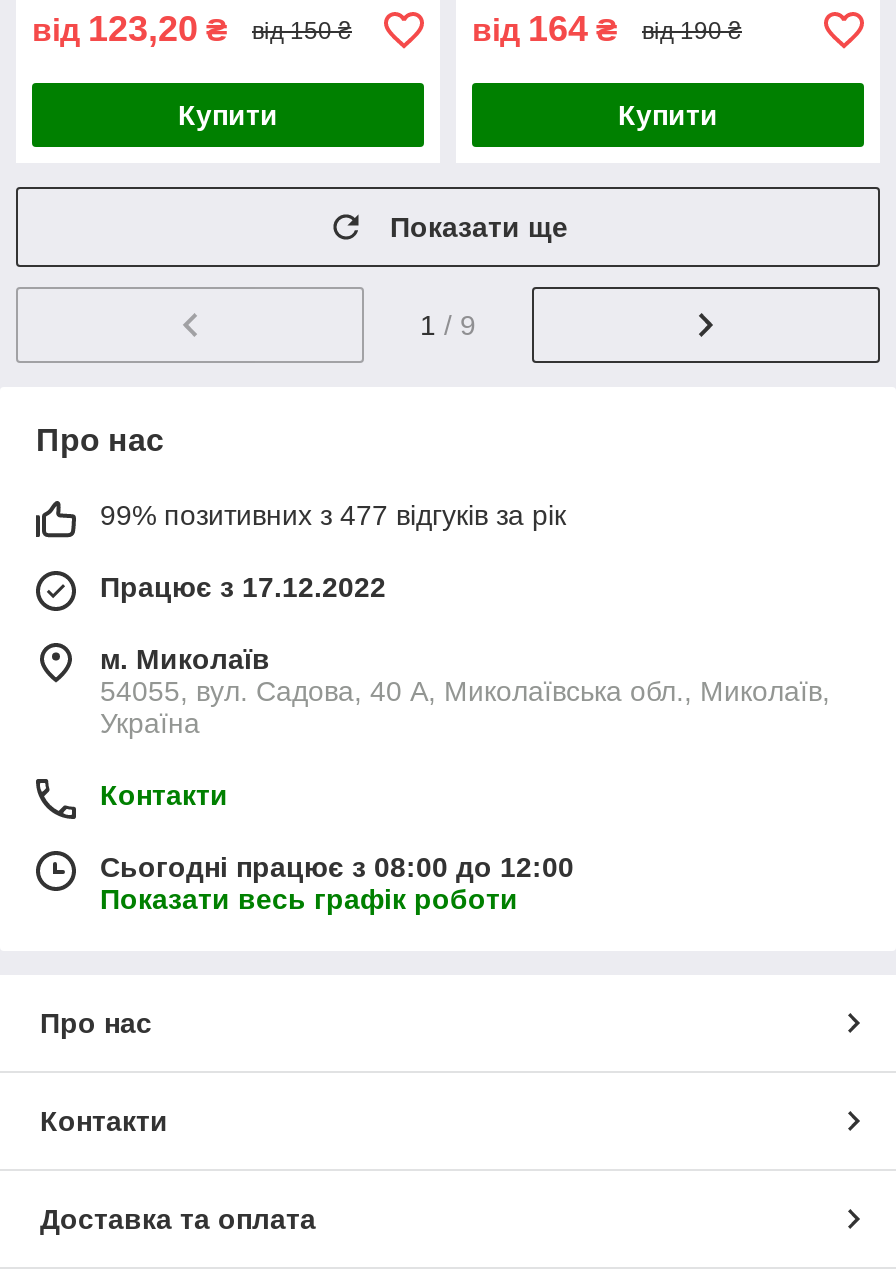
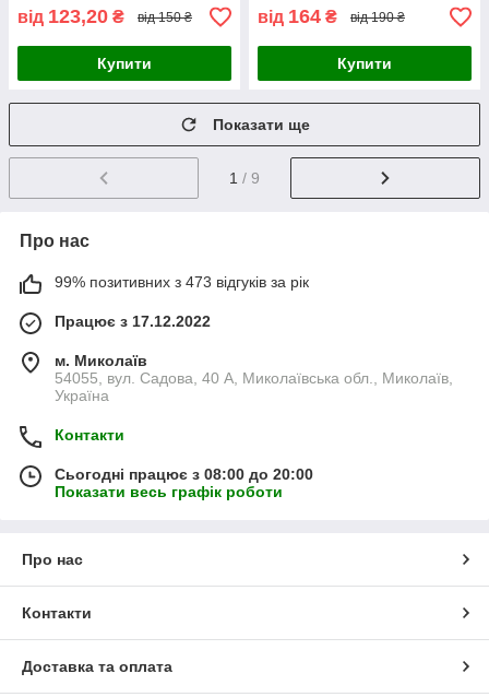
[100,499,566,531] 99% позитивних з 477 відгуків за рік -> [55,273,309,291] 99% позитивних з 473 відгуків за рік
[100,851,574,883] Сьогодні працює з 08:00 до 12:00 -> [55,466,313,483] Сьогодні працює з 08:00 до 20:00

